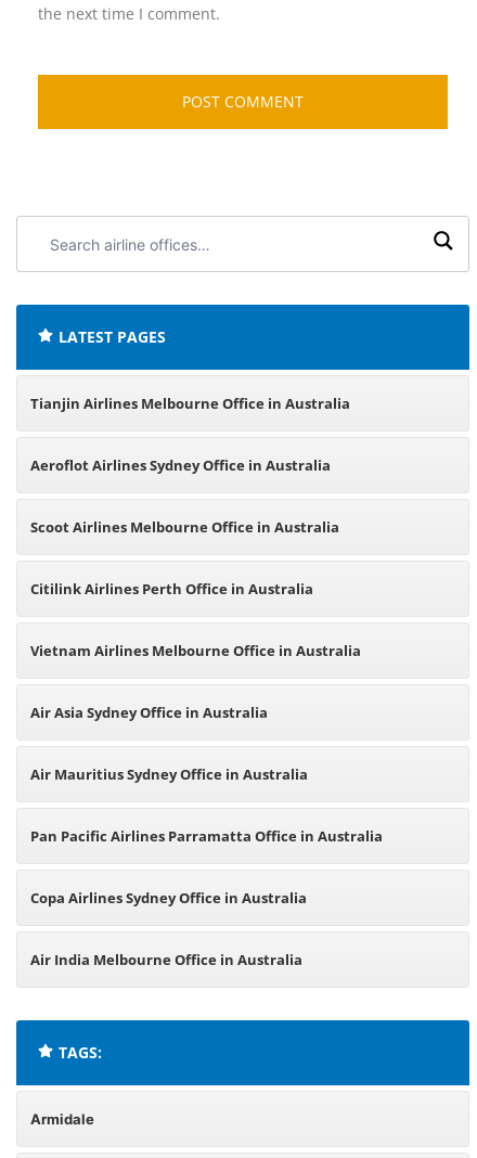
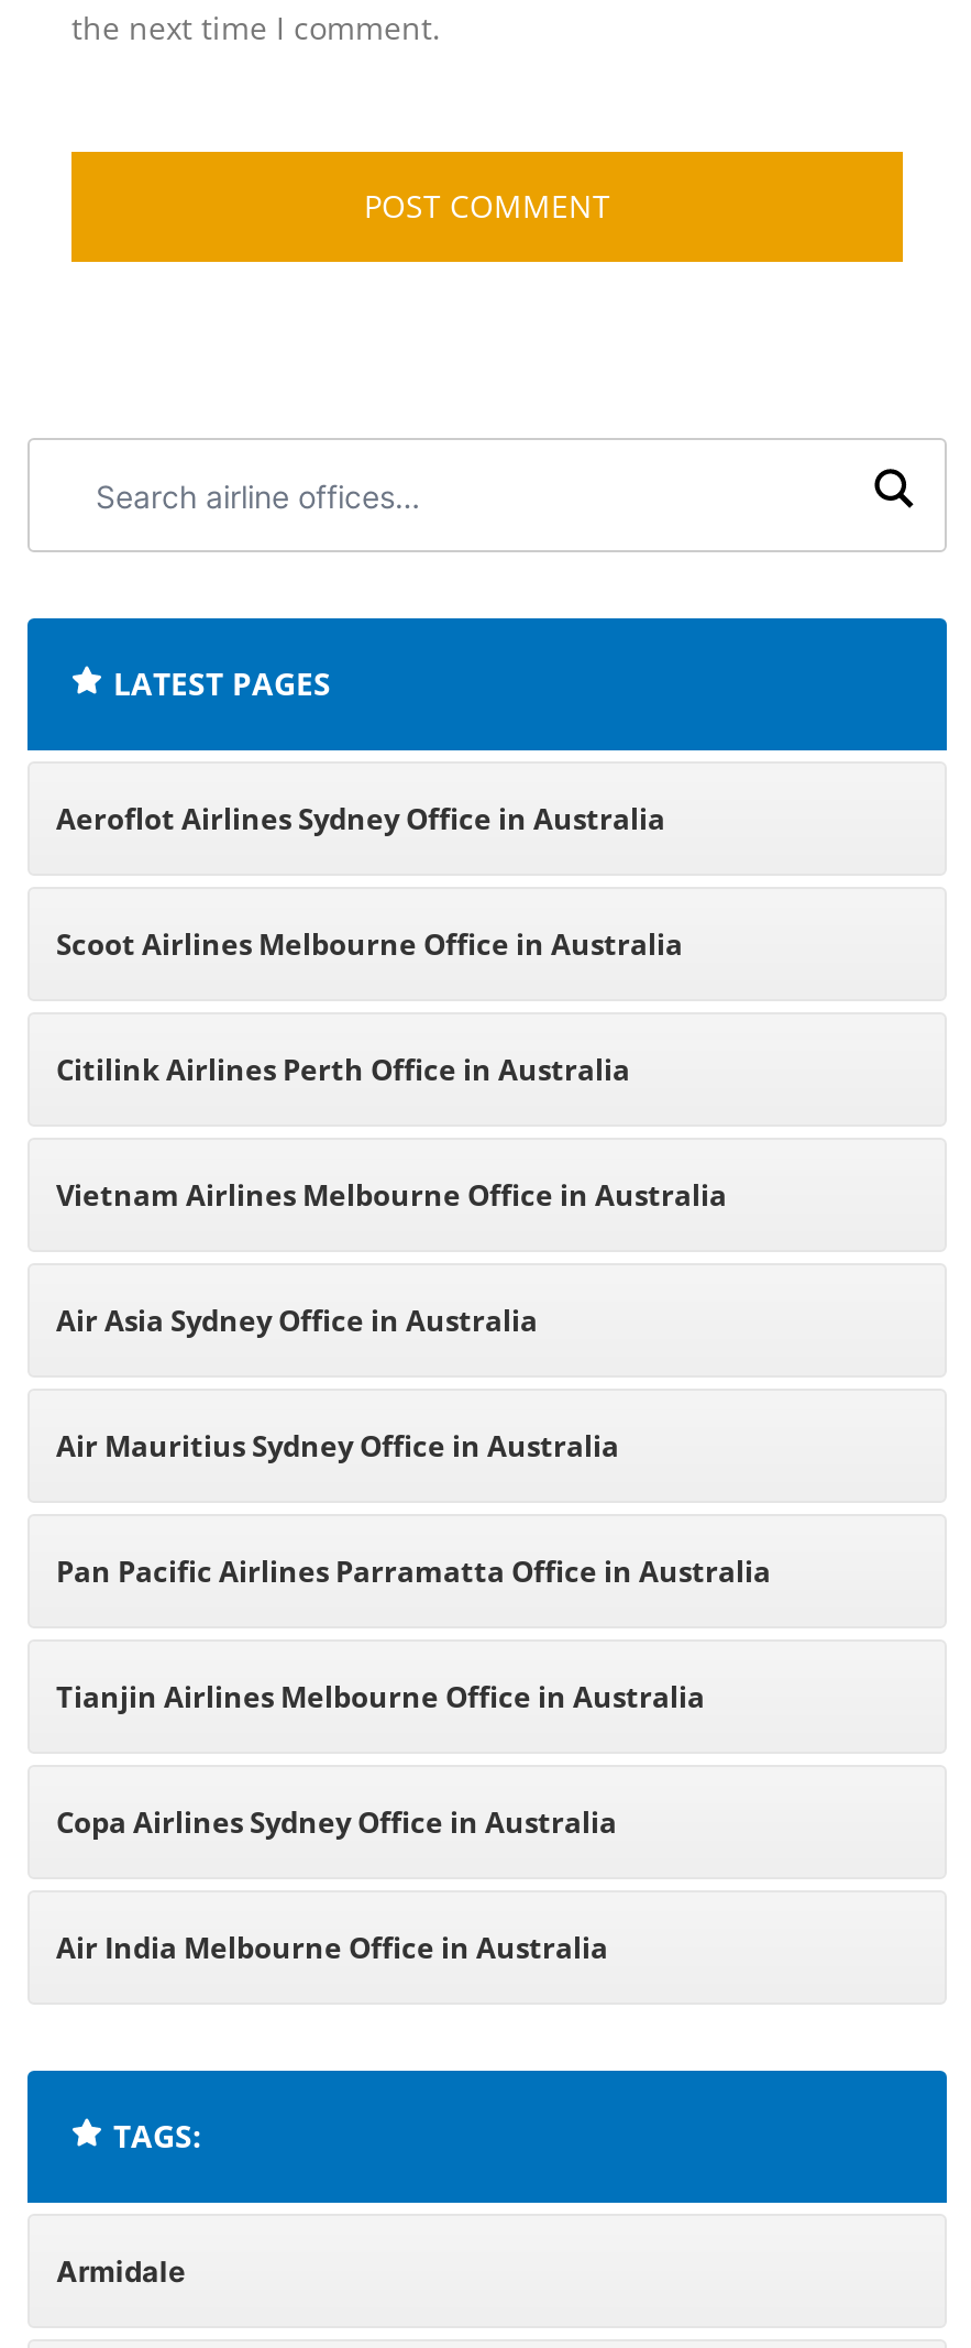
moved [30,394,350,413] -> [56,1677,705,1716]: Tianjin Airlines Melbourne Office in Australia
moved [30,455,383,846] -> [56,799,771,1591]: Aeroflot Airlines Sydney Office in Australia | Scoot Airlines Melbourne Office in Australia | Citilink Airlines Perth Office in Australia | Vietnam Airlines Melbourne Office in Australia | Air Asia Sydney Office in Australia | Air Mauritius Sydney Office in Australia | Pan Pacific Airlines Parramatta Office in Australia

